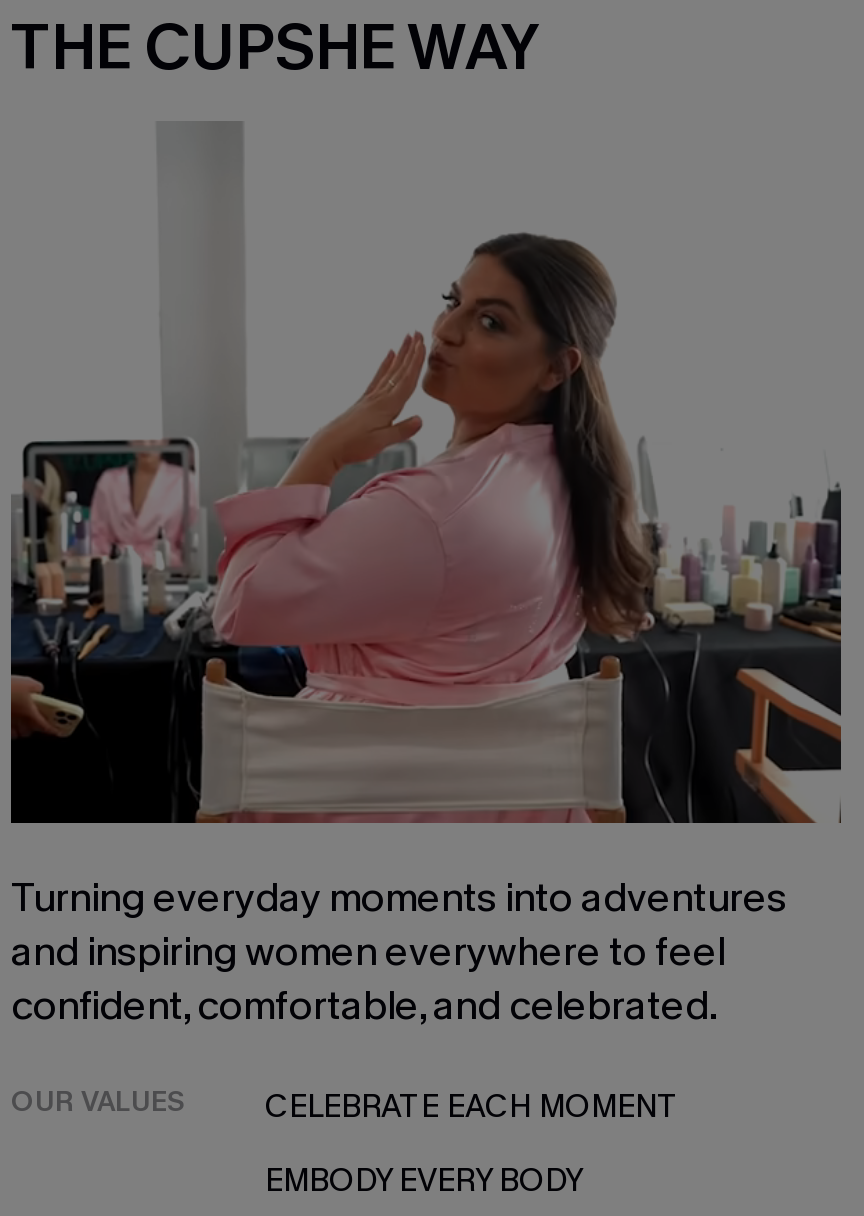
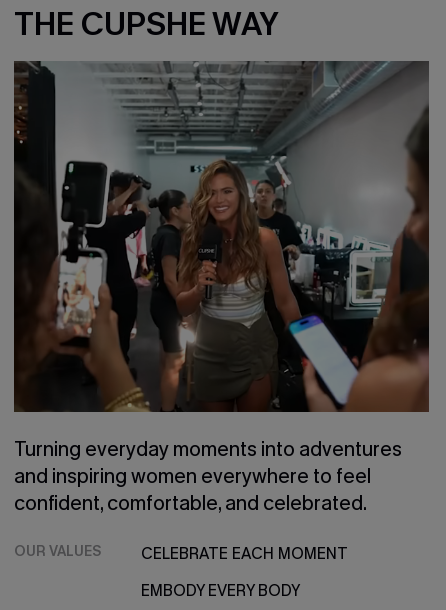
[9,122,843,824] [image] -> [13,60,430,413] [image]

